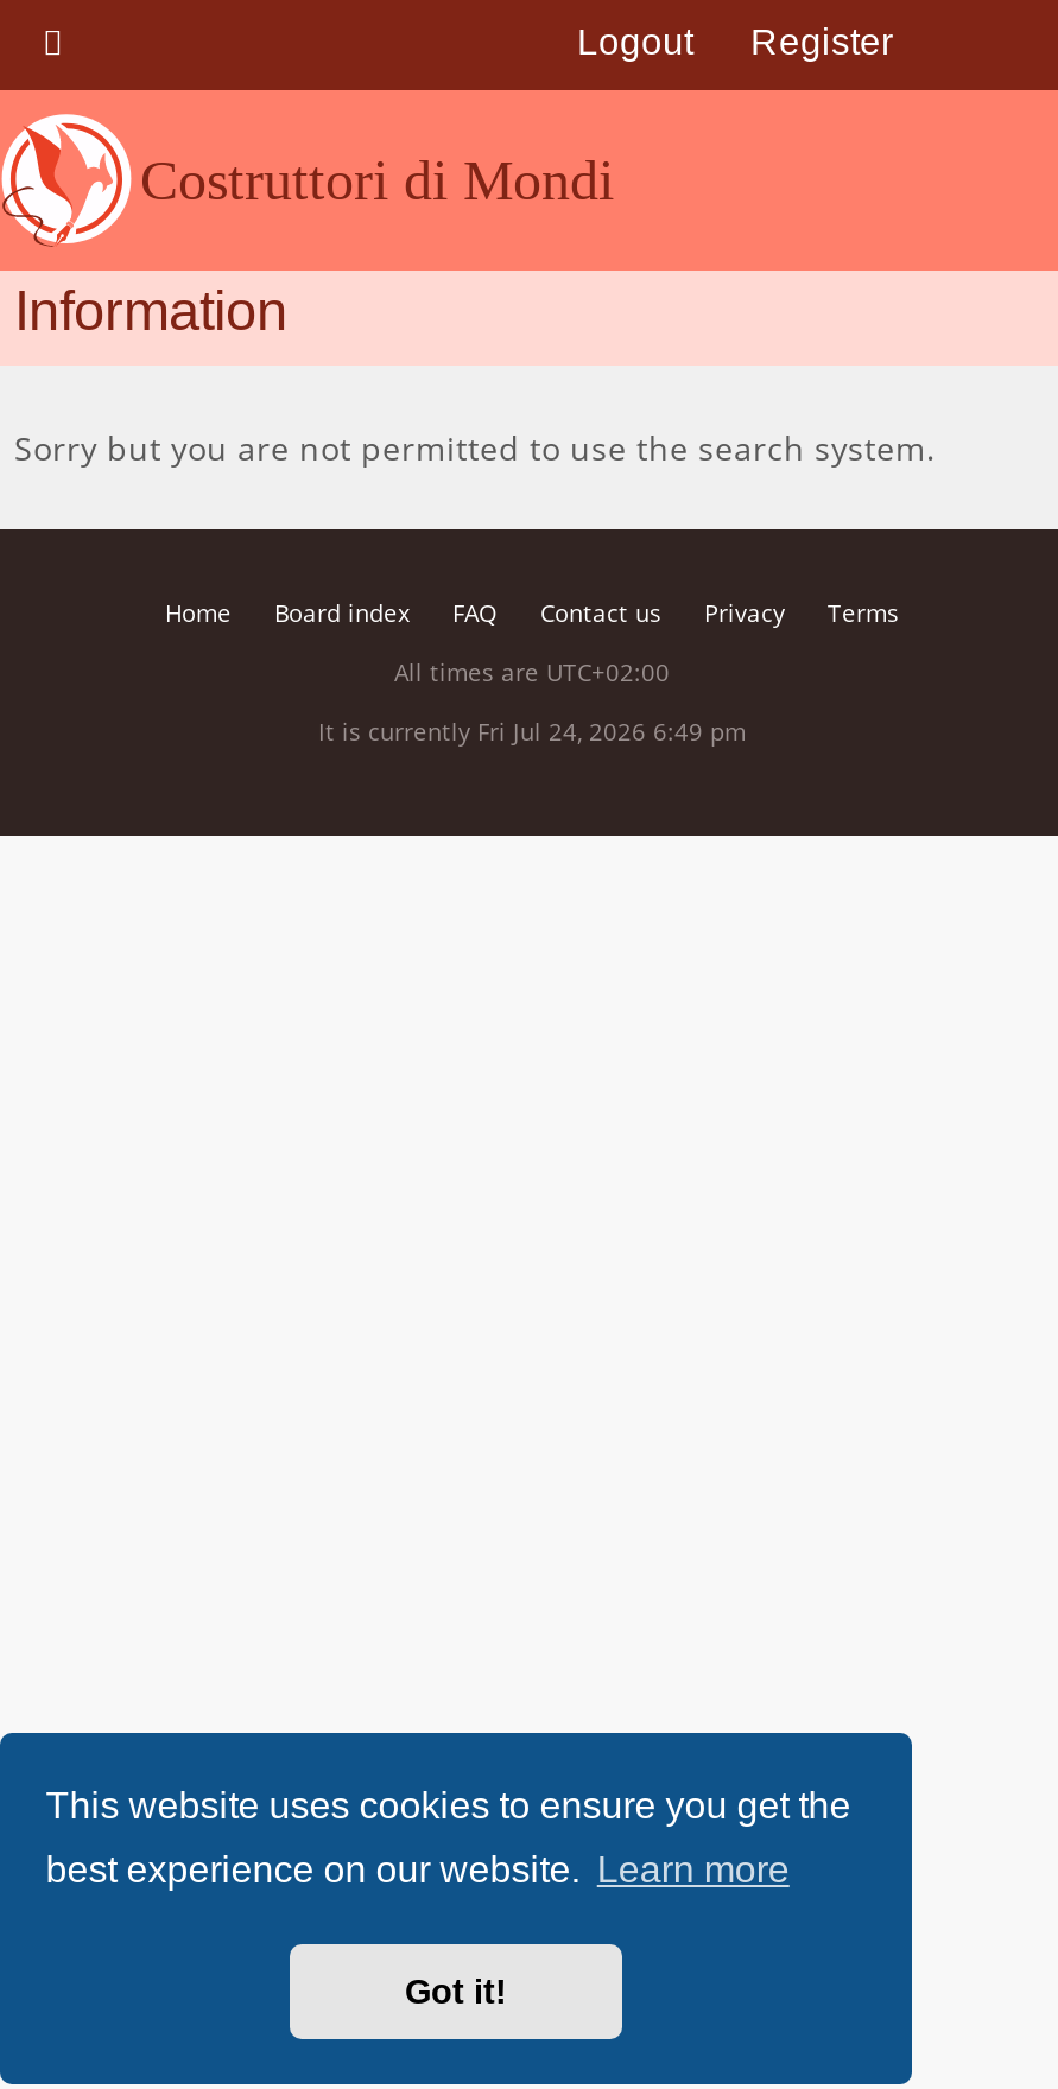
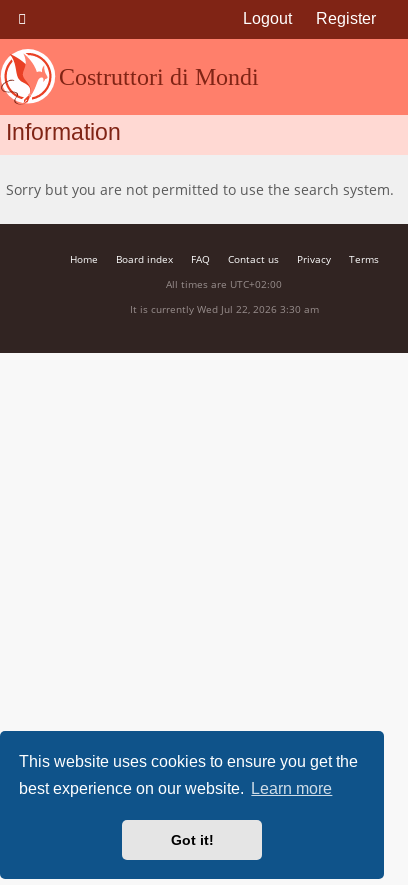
[318,715,746,748] It is currently Fri Jul 24, 2026 6:49 pm -> [129,302,318,316] It is currently Wed Jul 22, 2026 3:30 am

